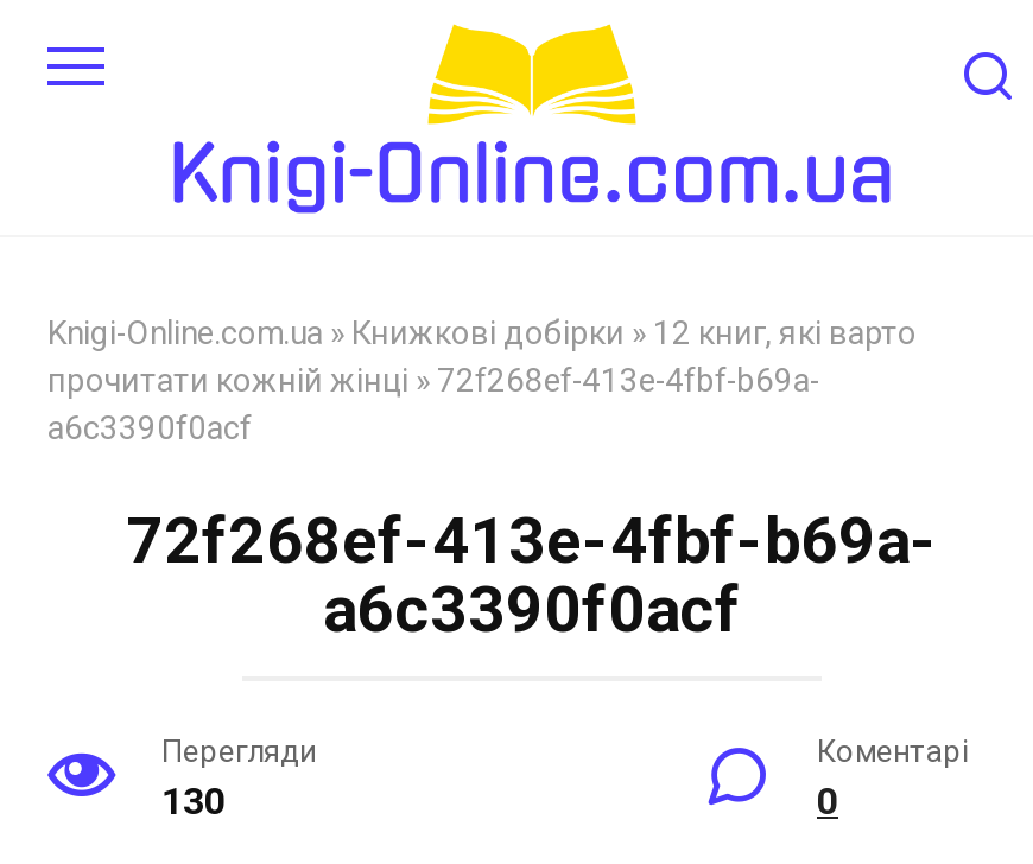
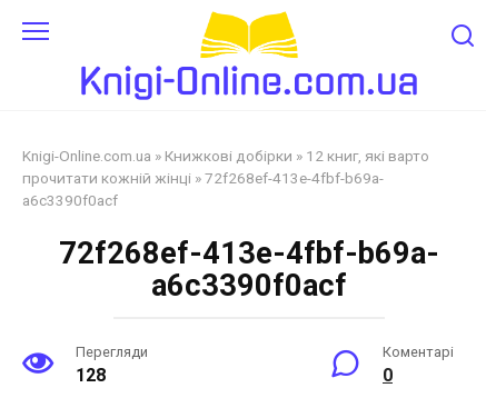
[161,779,226,824] 130 -> [76,365,106,386] 128

